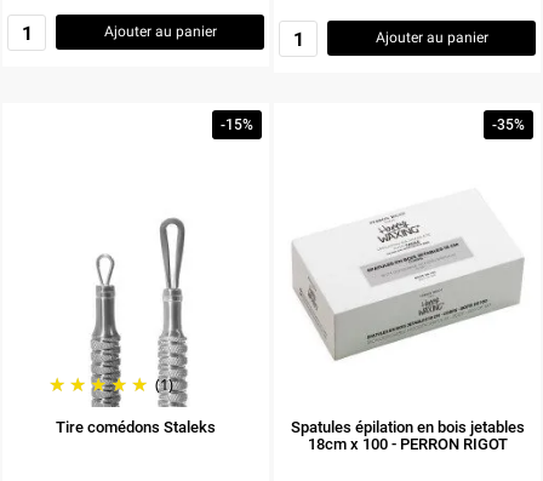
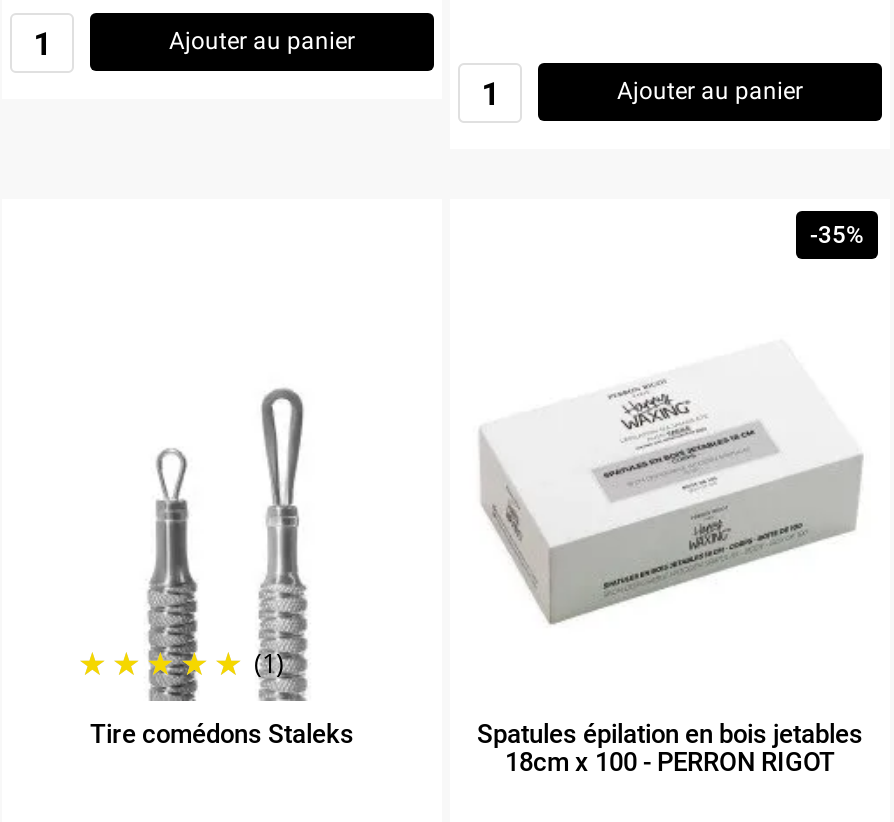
[221,116,253,133] -15% -> none

